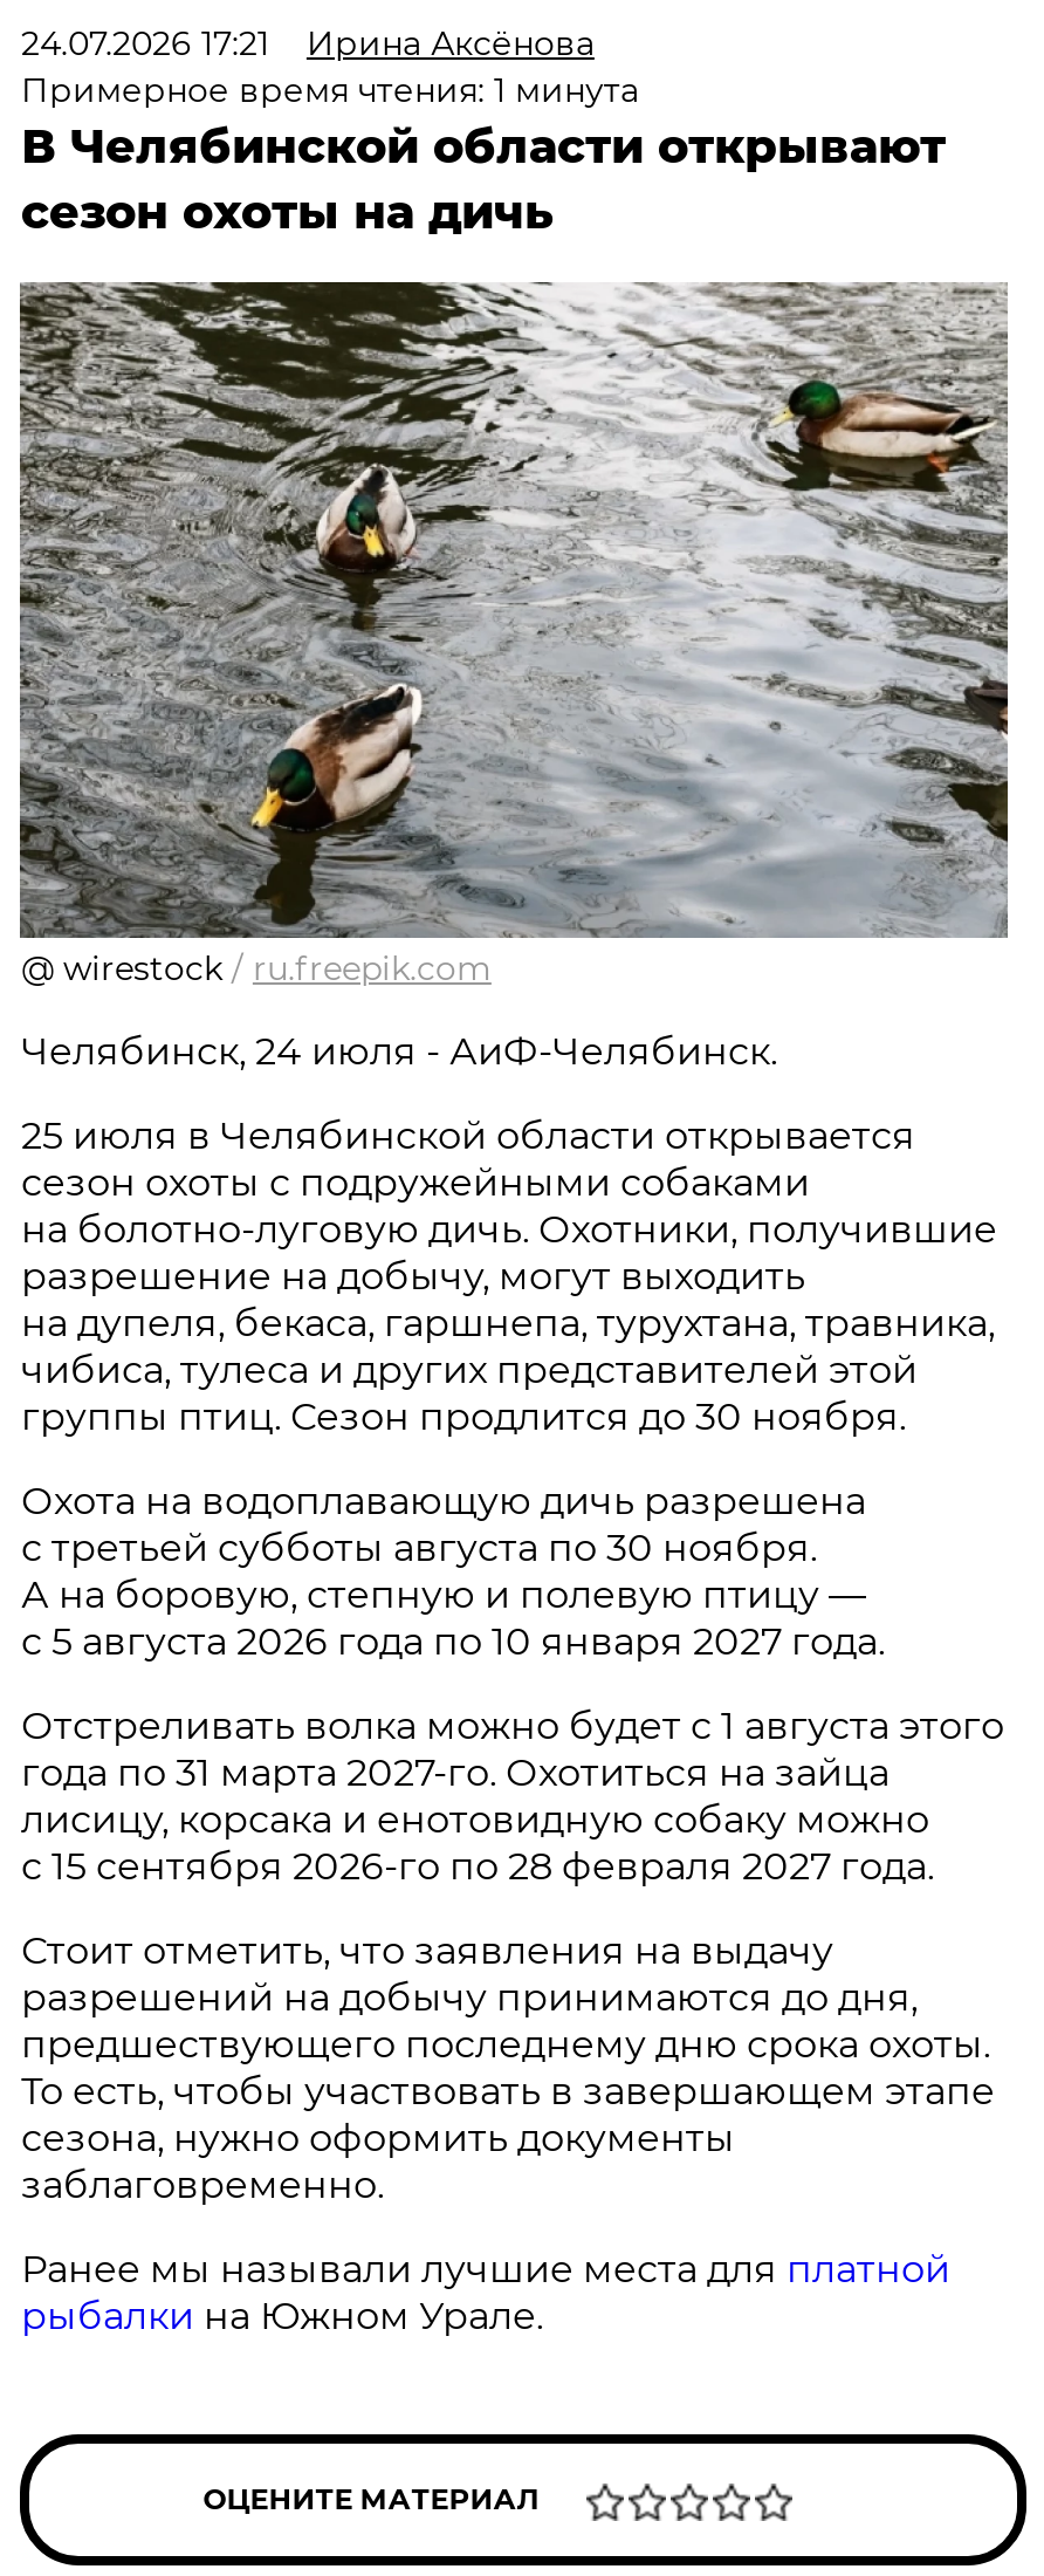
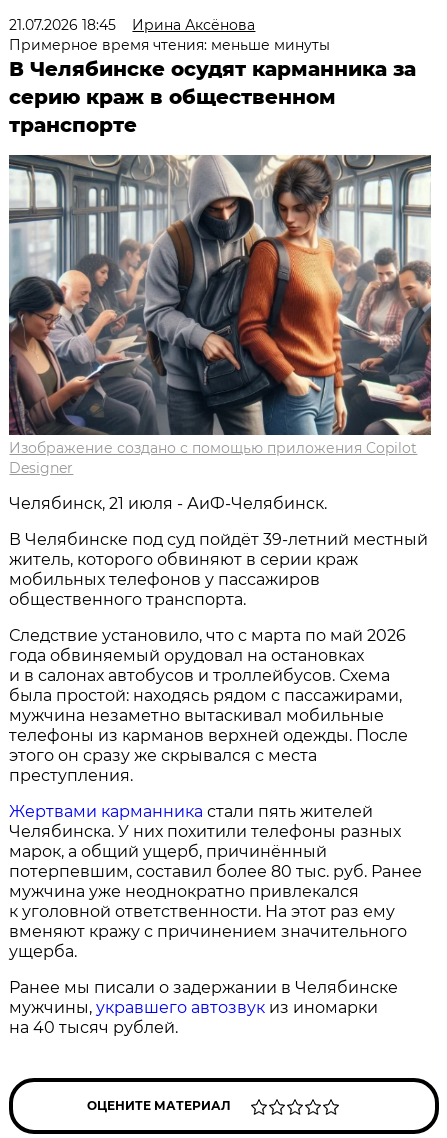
[21,22,594,65] 24.07.2026 17:21 Ирина Аксёнова -> [9,16,255,34] 21.07.2026 18:45 Ирина Аксёнова
[21,69,945,240] Примерное время чтения: 1 минута | В Челябинской области открывают | сезон охоты на дичь -> [9,36,416,137] Примерное время чтения: меньше минуты | В Челябинске осудят карманника за | серию краж в общественном | транспорте
[20,280,1010,2338] [image] | @ wirestock / ru.freepik.com | Челябинск, 24 июля - АиФ-Челябинск. | 25 июля в Челябинской области открывается | сезон охоты с подружейными собаками | на болотно‑луговую дичь. Охотники, получившие | разрешение на добычу, могут выходить | на дупеля, бекаса, гаршнепа, турухтана, травника, | чибиса, тулеса и других представителей этой | группы птиц. Сезон продлится до 30 ноября. | Охота на водоплавающую дичь разрешена | с третьей субботы августа по 30 ноября. | А на боровую, степную и полевую птицу — | с 5 августа 2026 года по 10 января 2027 года. | Отстреливать волка можно будет с 1 августа этого | года по 31 марта 2027-го. Охотиться на зайца | лисицу, корсака и енотовидную собаку можно | с 15 сентября 2026-го по 28 февраля 2027 года. | Стоит отметить, что заявления на выдачу | разрешений на добычу принимаются до дня, | предшествующего последнему дню срока охоты. | То есть, чтобы участвовать в завершающем этапе | сезона, нужно оформить документы | заблаговременно. | Ранее мы называли лучшие места для платной | рыбалки на Южном Урале. -> [9,154,431,1037] [image] | Изображение создано с помощью приложения Copilot | Designer | Челябинск, 21 июля - АиФ-Челябинск. | В Челябинске под суд пойдёт 39‑летний местный | житель, которого обвиняют в серии краж | мобильных телефонов у пассажиров | общественного транспорта. | Следствие установило, что с марта по май 2026 | года обвиняемый орудовал на остановках | и в салонах автобусов и троллейбусов. Схема | была простой: находясь рядом с пассажирами, | мужчина незаметно вытаскивал мобильные | телефоны из карманов верхней одежды. После | этого он сразу же скрывался с места | преступления. | Жертвами карманника стали пять жителей | Челябинска. У них похитили телефоны разных | марок, а общий ущерб, причинённый | потерпевшим, составил более 80 тыс. руб. Ранее | мужчина уже неоднократно привлекался | к уголовной ответственности. На этот раз ему | вменяют кражу с причинением значительного | ущерба. | Ранее мы писали о задержании в Челябинске | мужчины, укравшего автозвук из иномарки | на 40 тысяч рублей.

